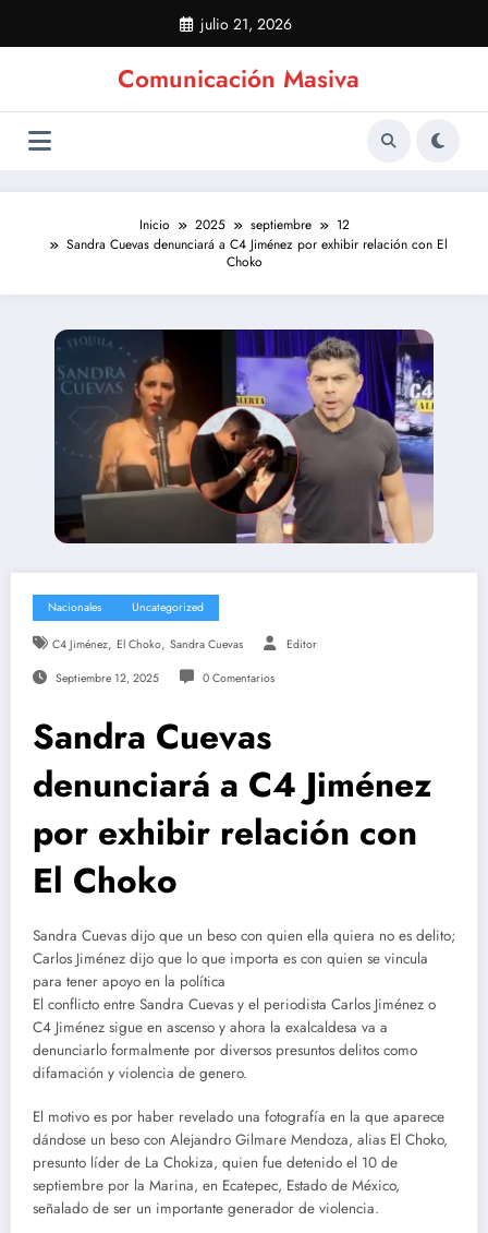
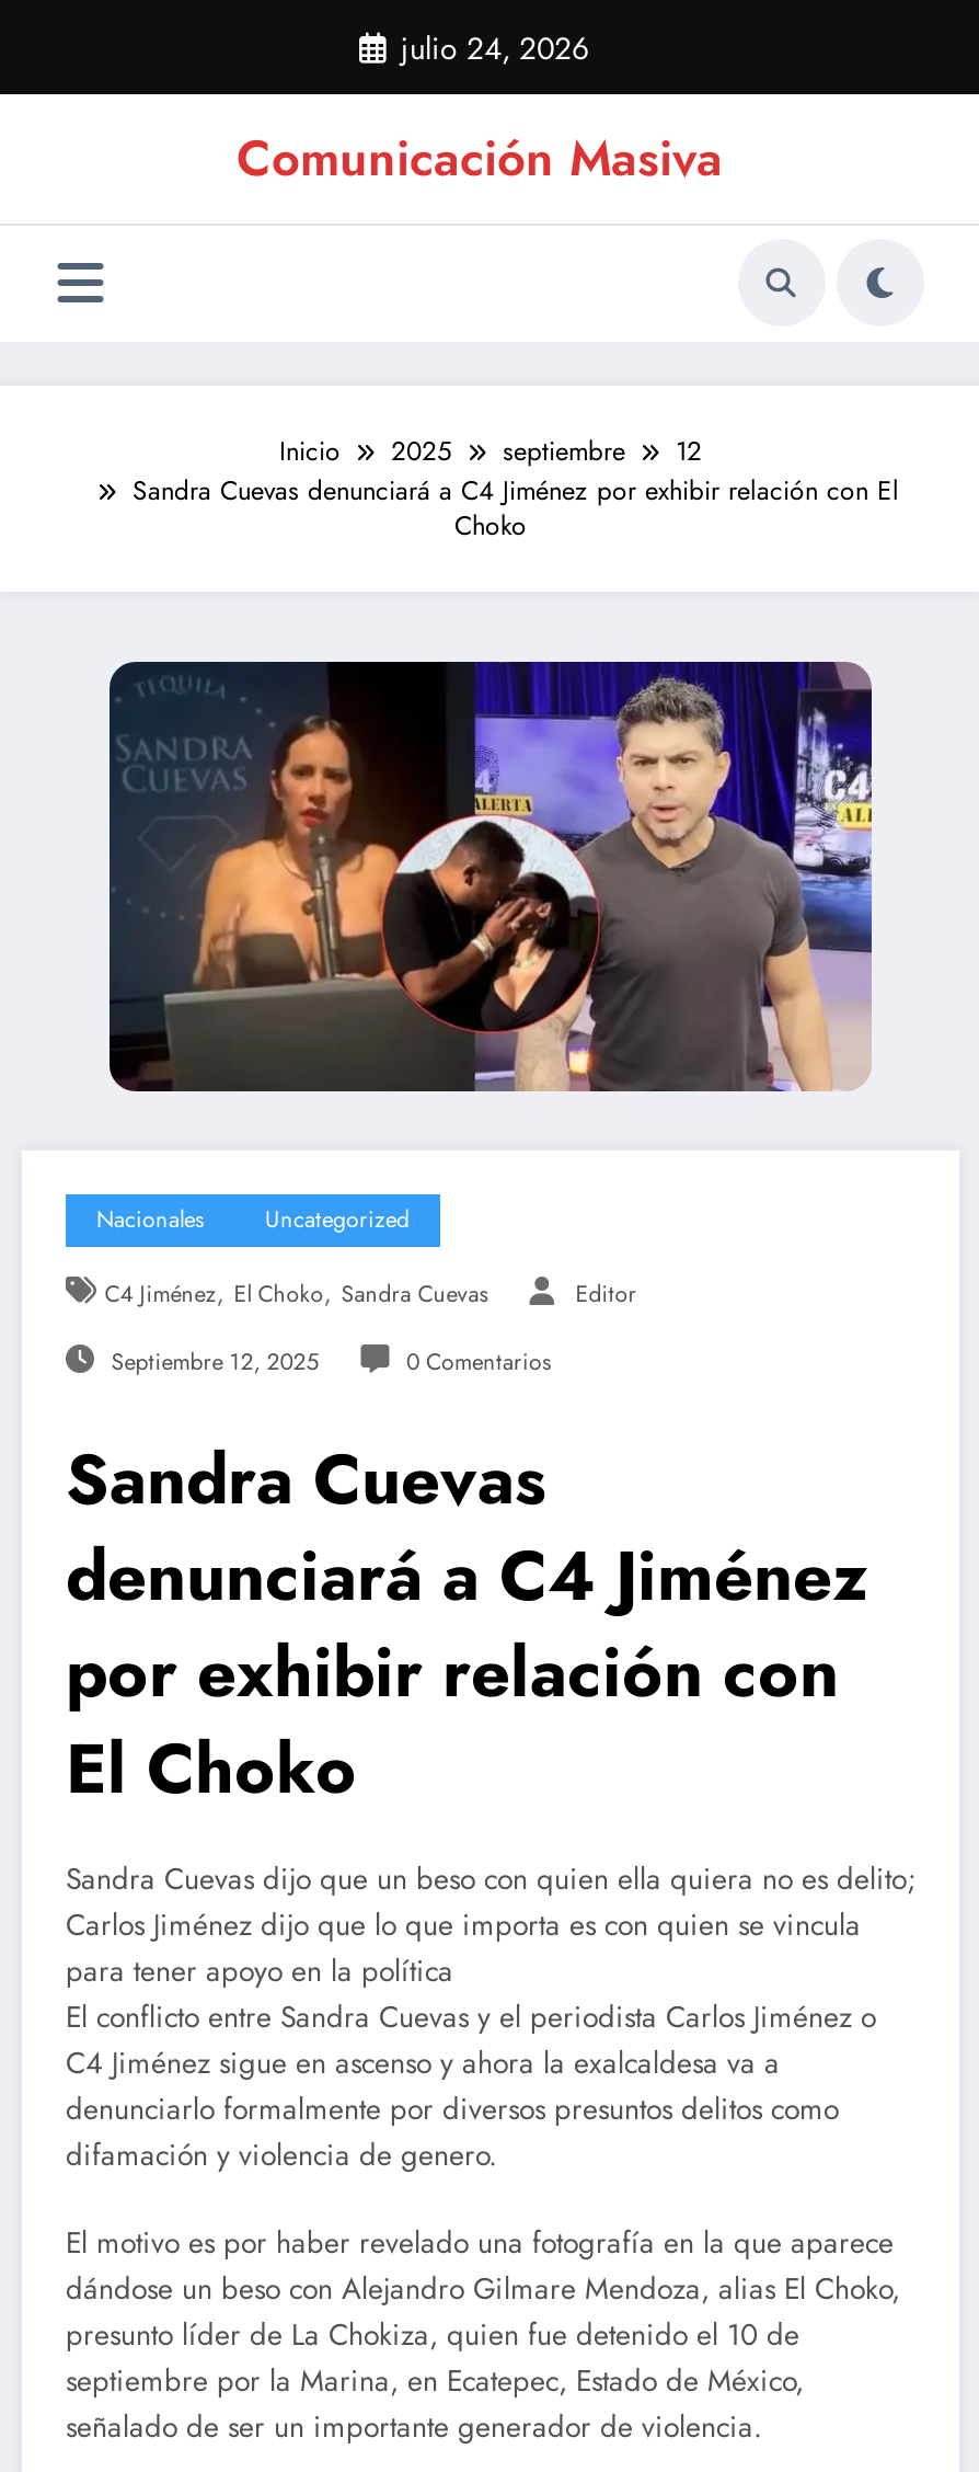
[200,13,292,35] julio 21, 2026 -> [401,26,589,70] julio 24, 2026

